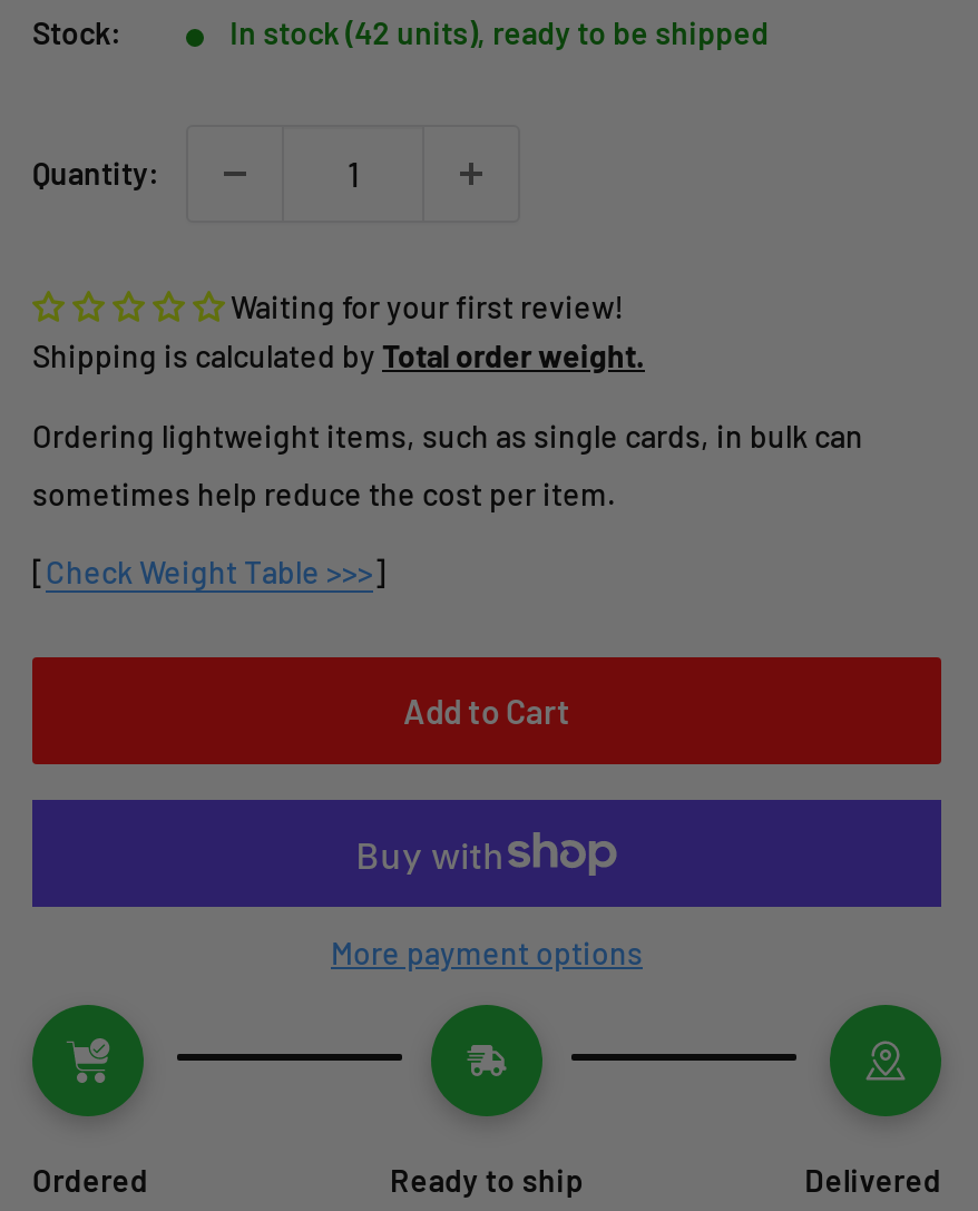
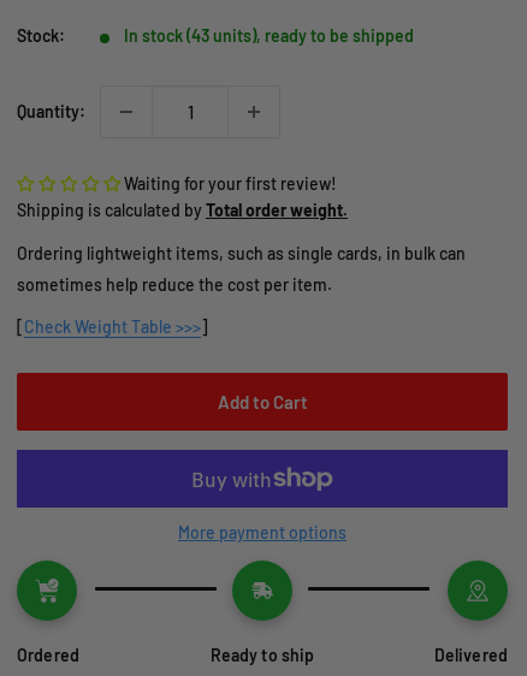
[230,13,769,51] In stock (42 units), ready to be shipped -> [123,25,413,45] In stock (43 units), ready to be shipped

